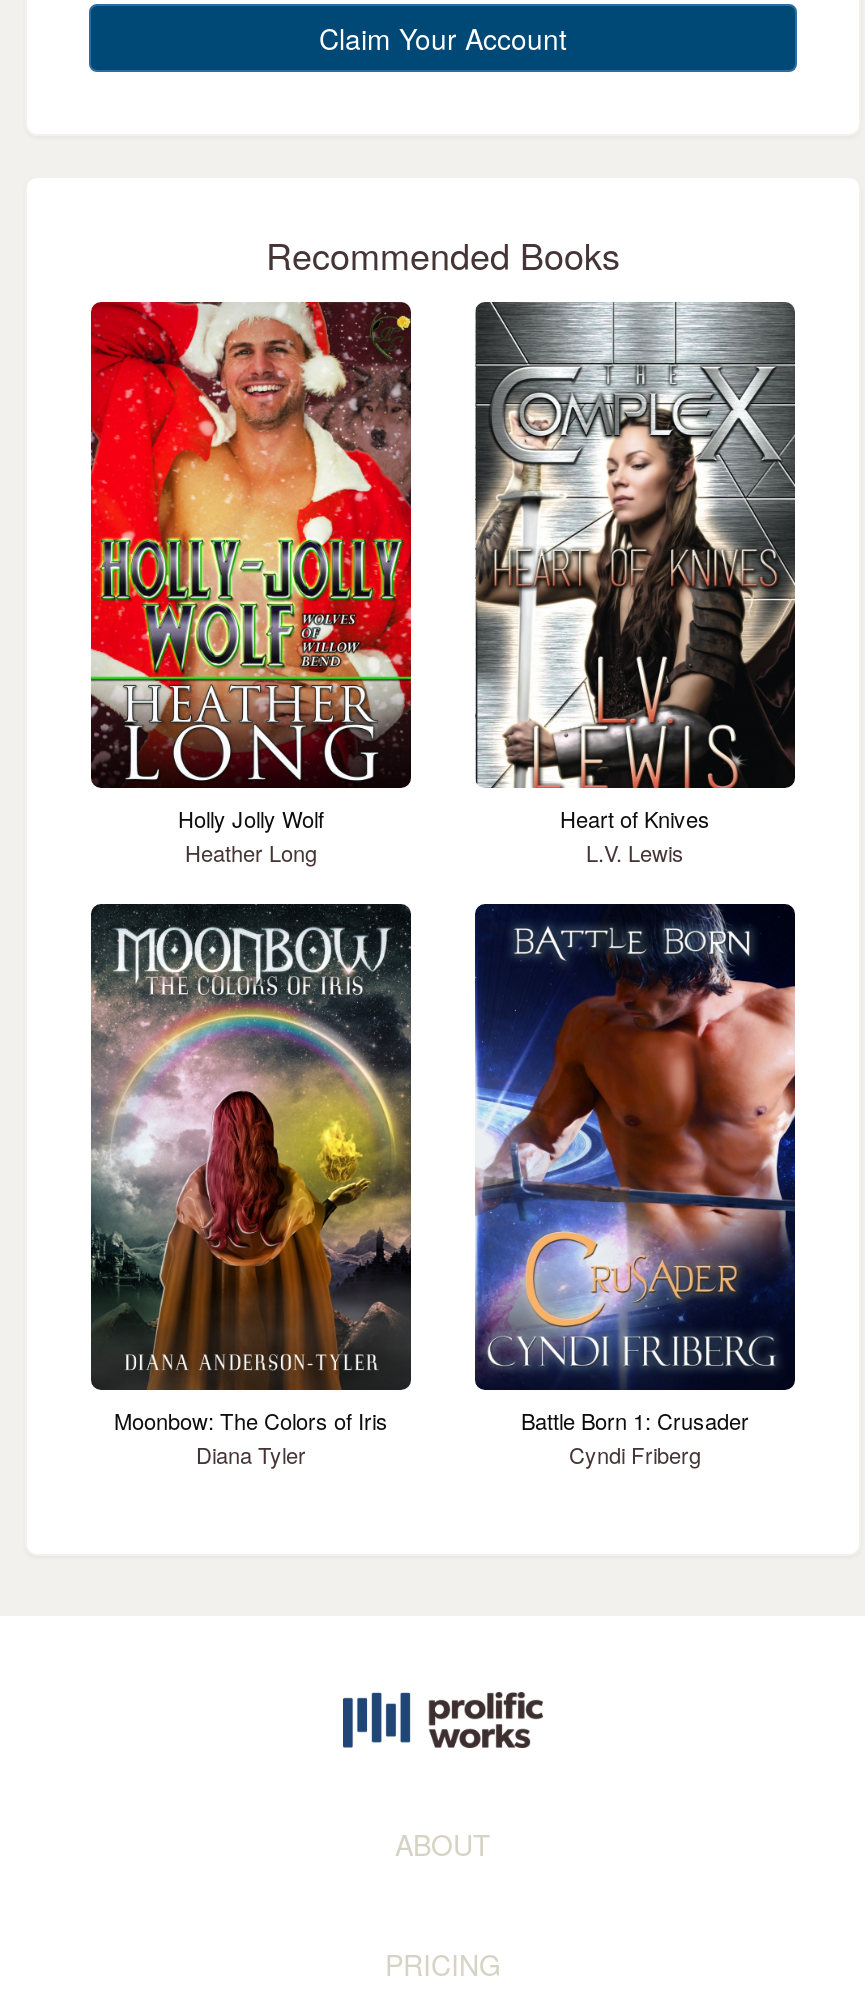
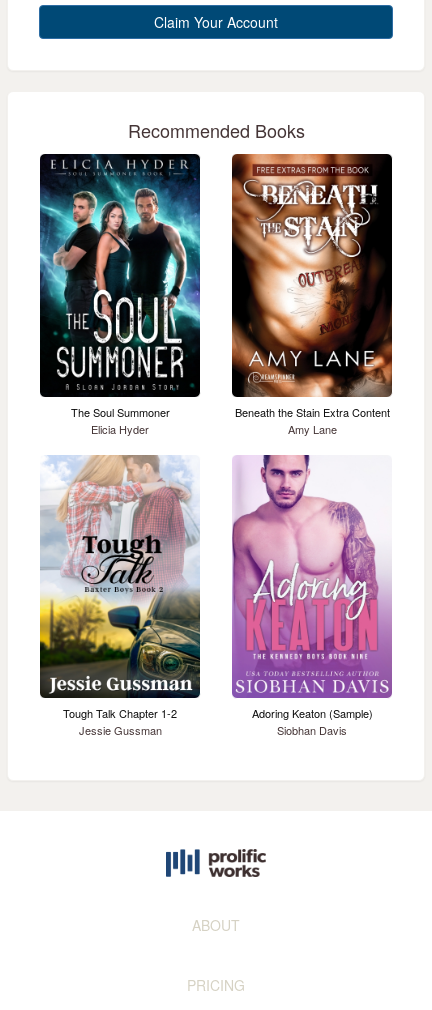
[89,300,413,868] [image] | Holly Jolly Wolf | Heather Long -> [39,153,201,437] [image] | The Soul Summoner | Elicia Hyder
[473,300,797,868] [image] | Heart of Knives | L.V. Lewis -> [231,153,393,437] [image] | Beneath the Stain Extra Content | Amy Lane
[89,902,413,1470] [image] | Moonbow: The Colors of Iris | Diana Tyler -> [39,455,201,738] [image] | Tough Talk Chapter 1-2 | Jessie Gussman
[473,902,797,1470] [image] | Battle Born 1: Crusader | Cyndi Friberg -> [231,454,393,738] [image] | Adoring Keaton (Sample) | Siobhan Davis

